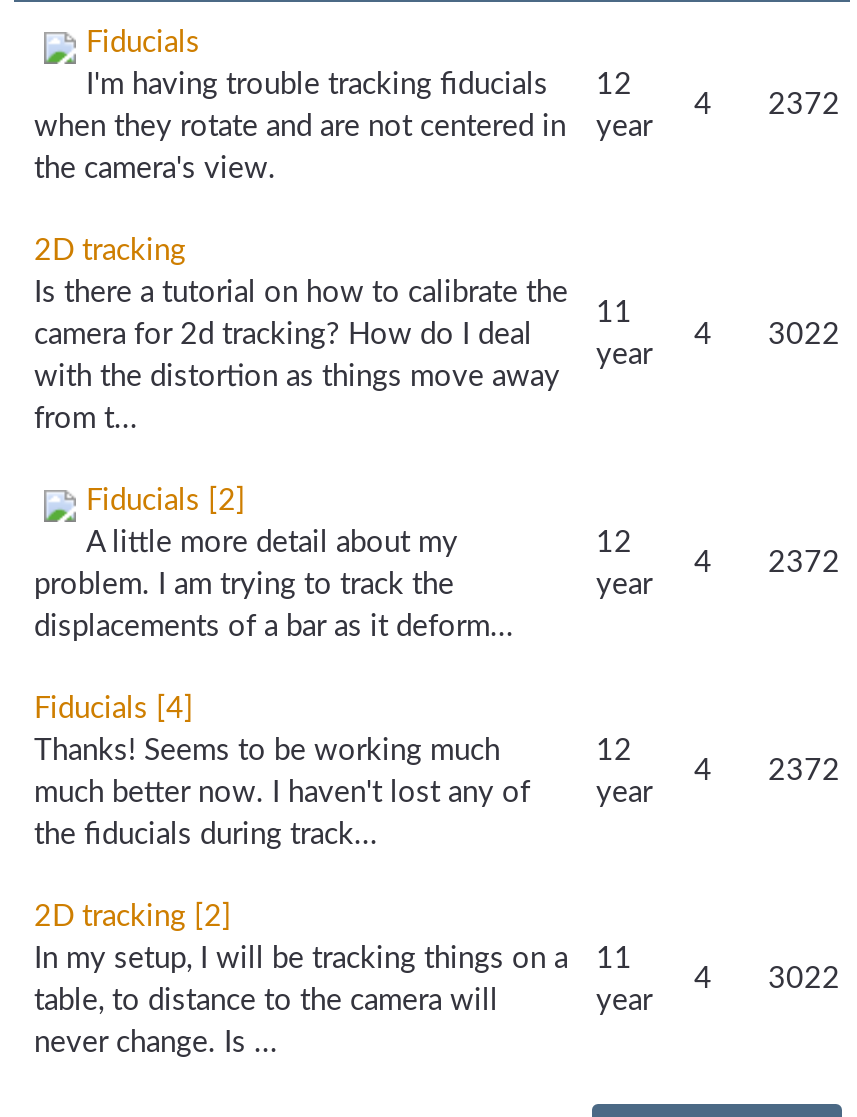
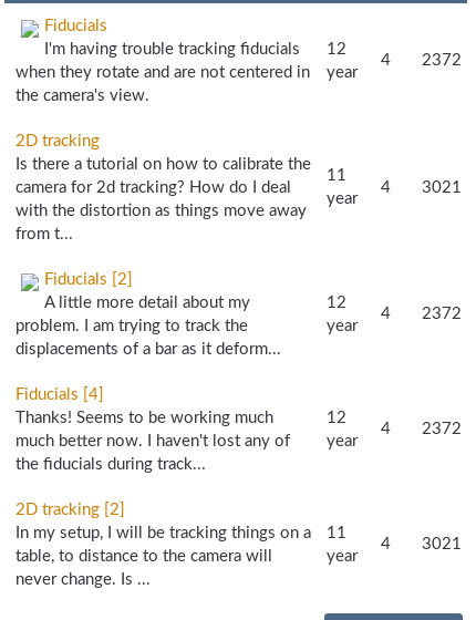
[694,320,840,350] 4 3022 -> [381,179,462,196] 4 3021
[694,964,840,994] 4 3022 -> [381,536,462,552] 4 3021

